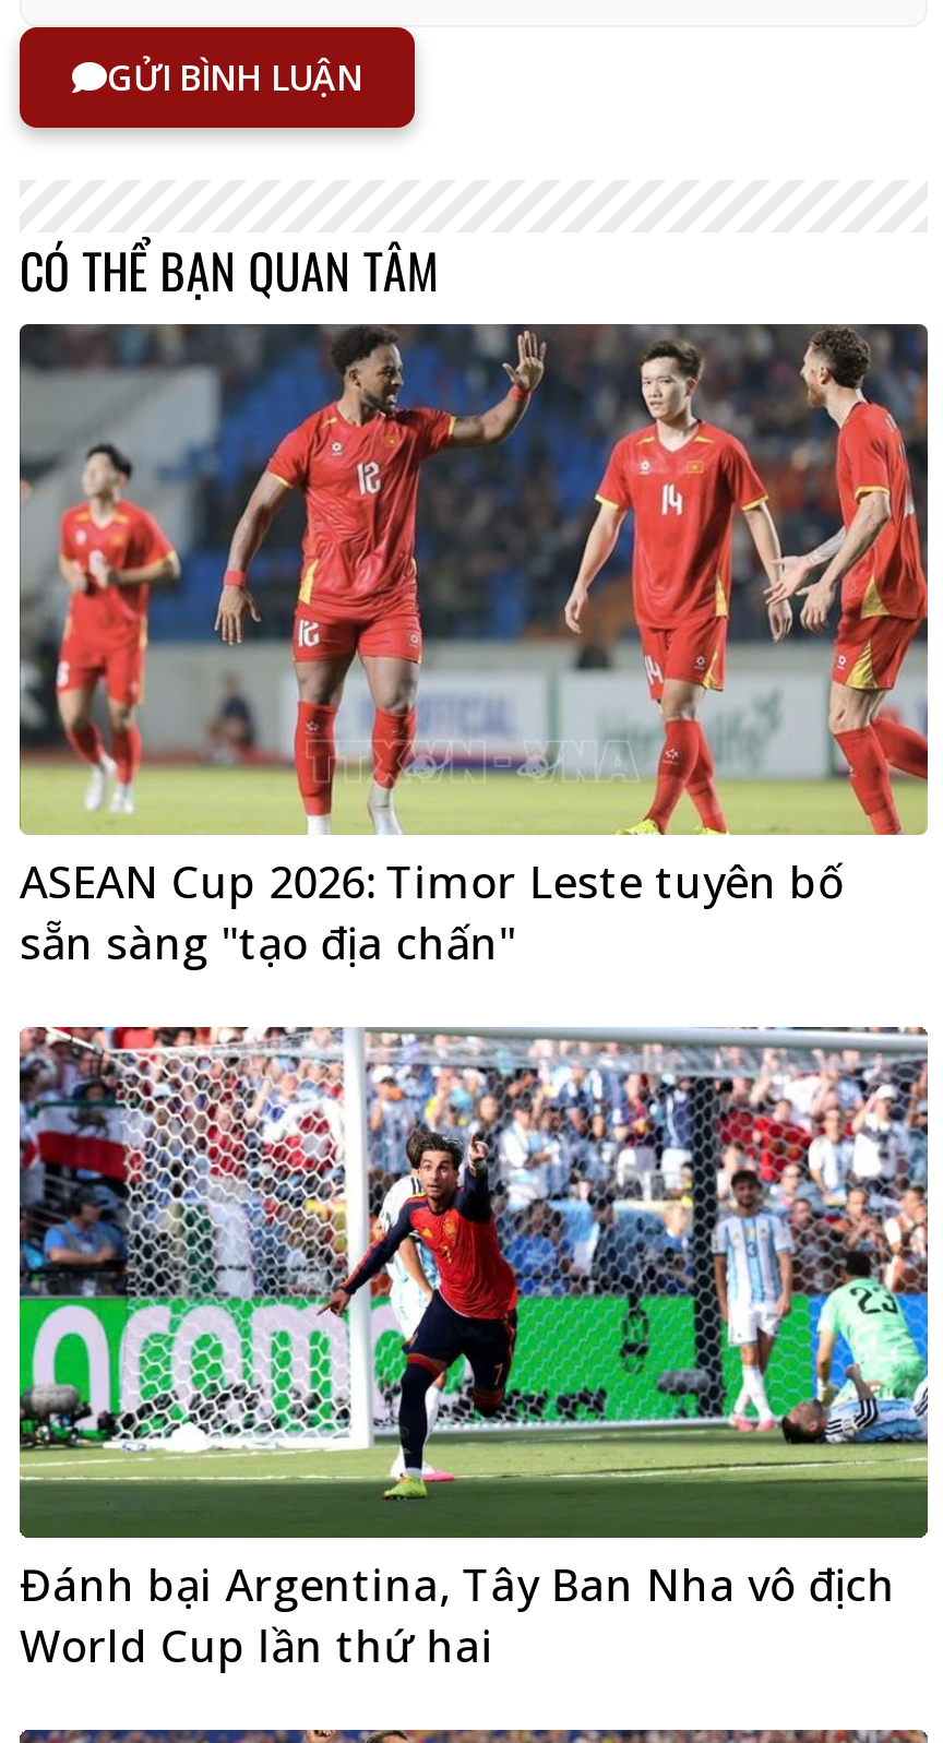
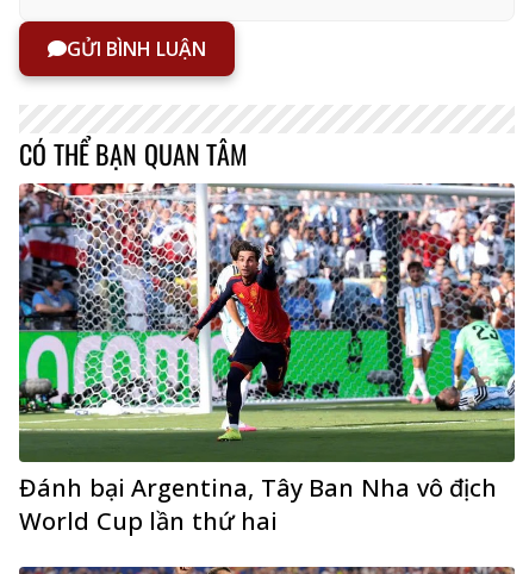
[17,322,930,973] [image] | ASEAN Cup 2026: Timor Leste tuyên bố | sẵn sàng "tạo địa chấn" -> none

